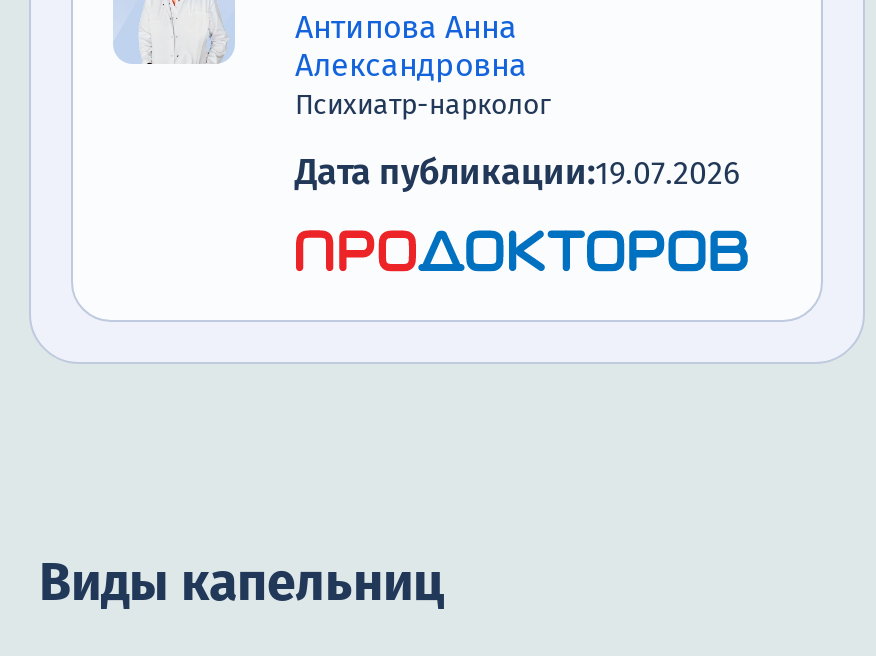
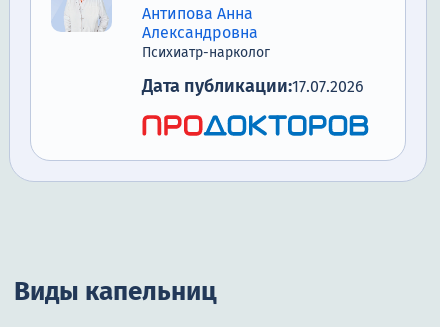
[295,151,741,195] Дата публикации:19.07.2026 -> [142,75,364,97] Дата публикации:17.07.2026

